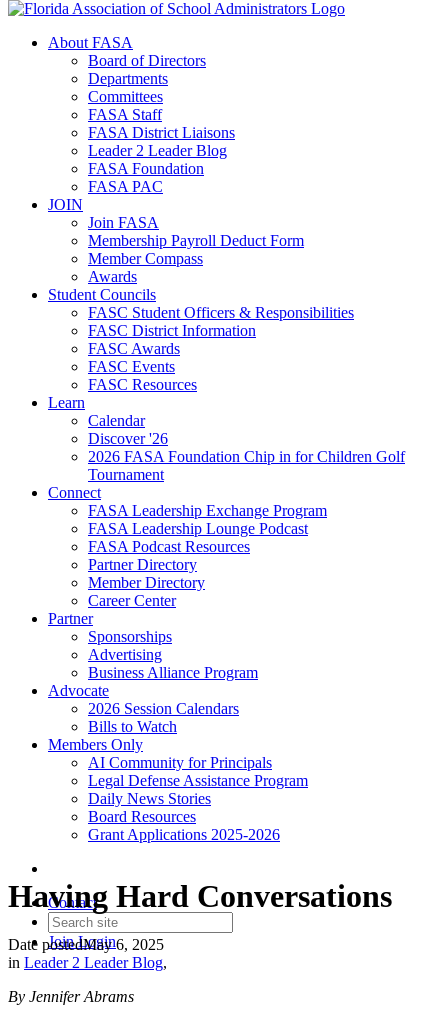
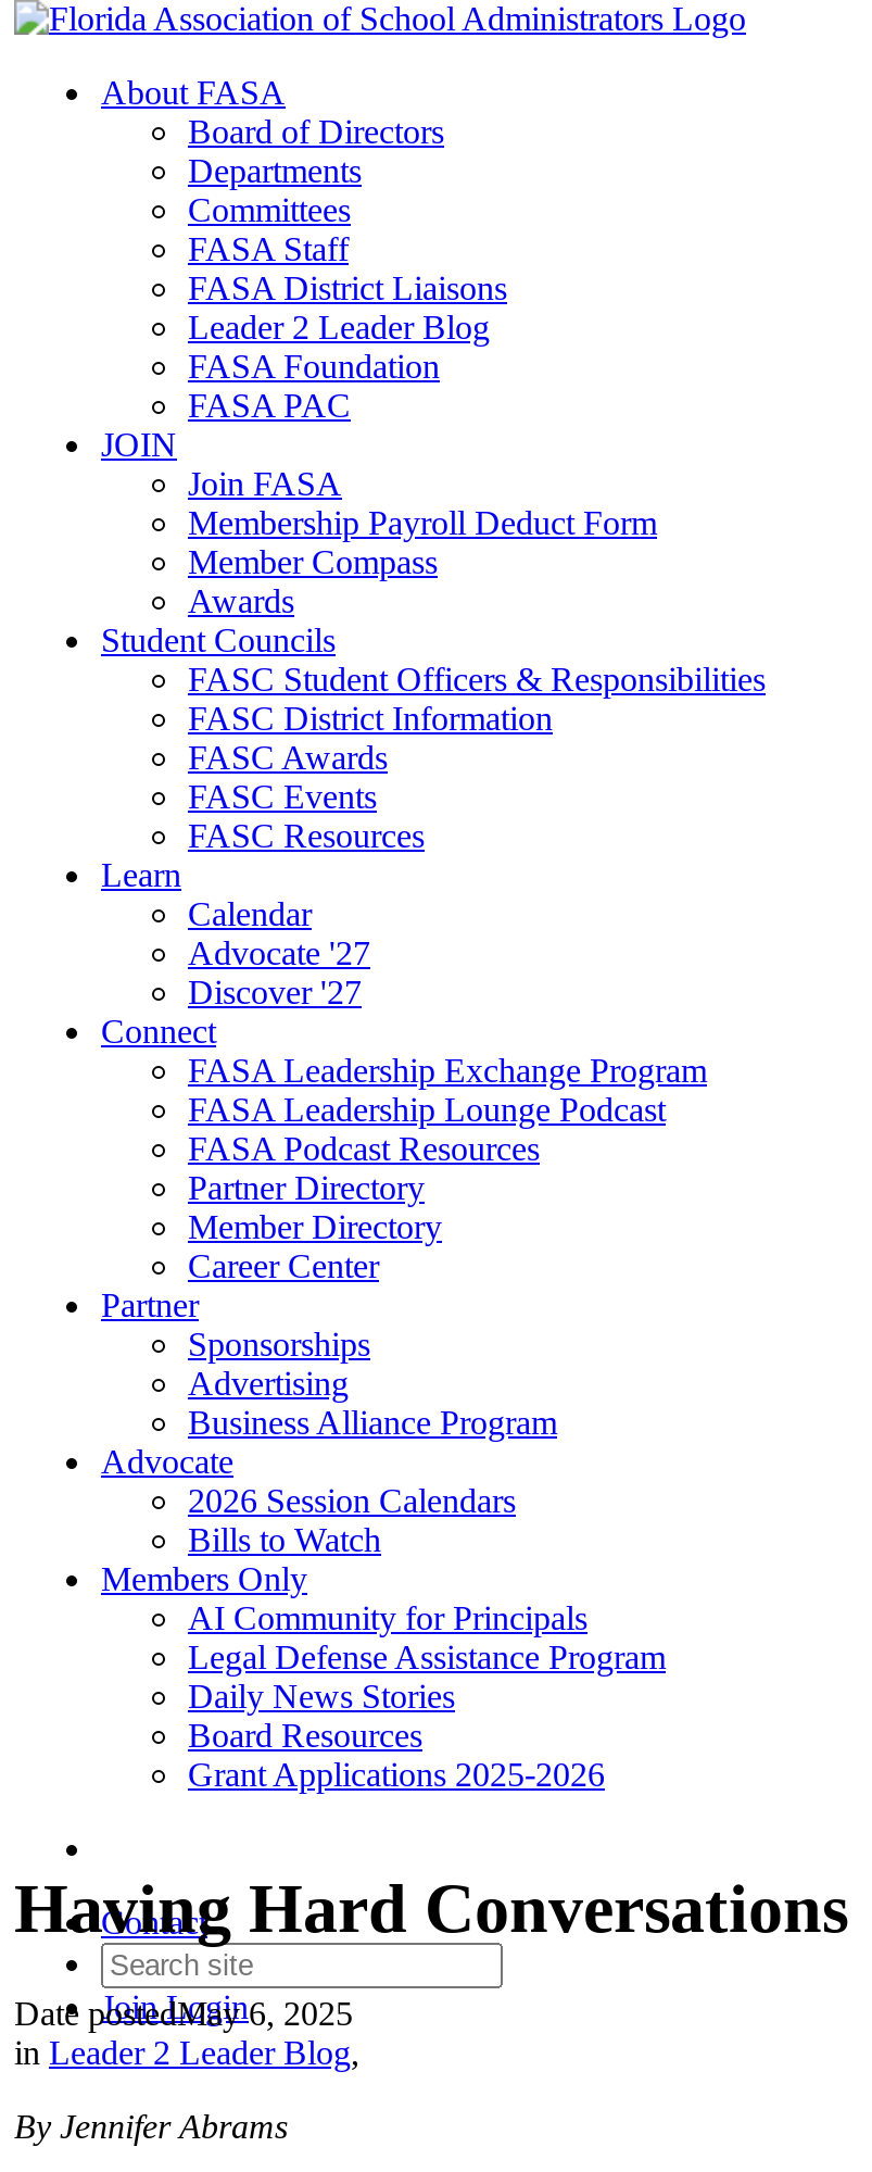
[88,430,405,483] Discover '26 | 2026 FASA Foundation Chip in for Children Golf | Tournament -> [188,934,370,1010] Advocate '27 | Discover '27

